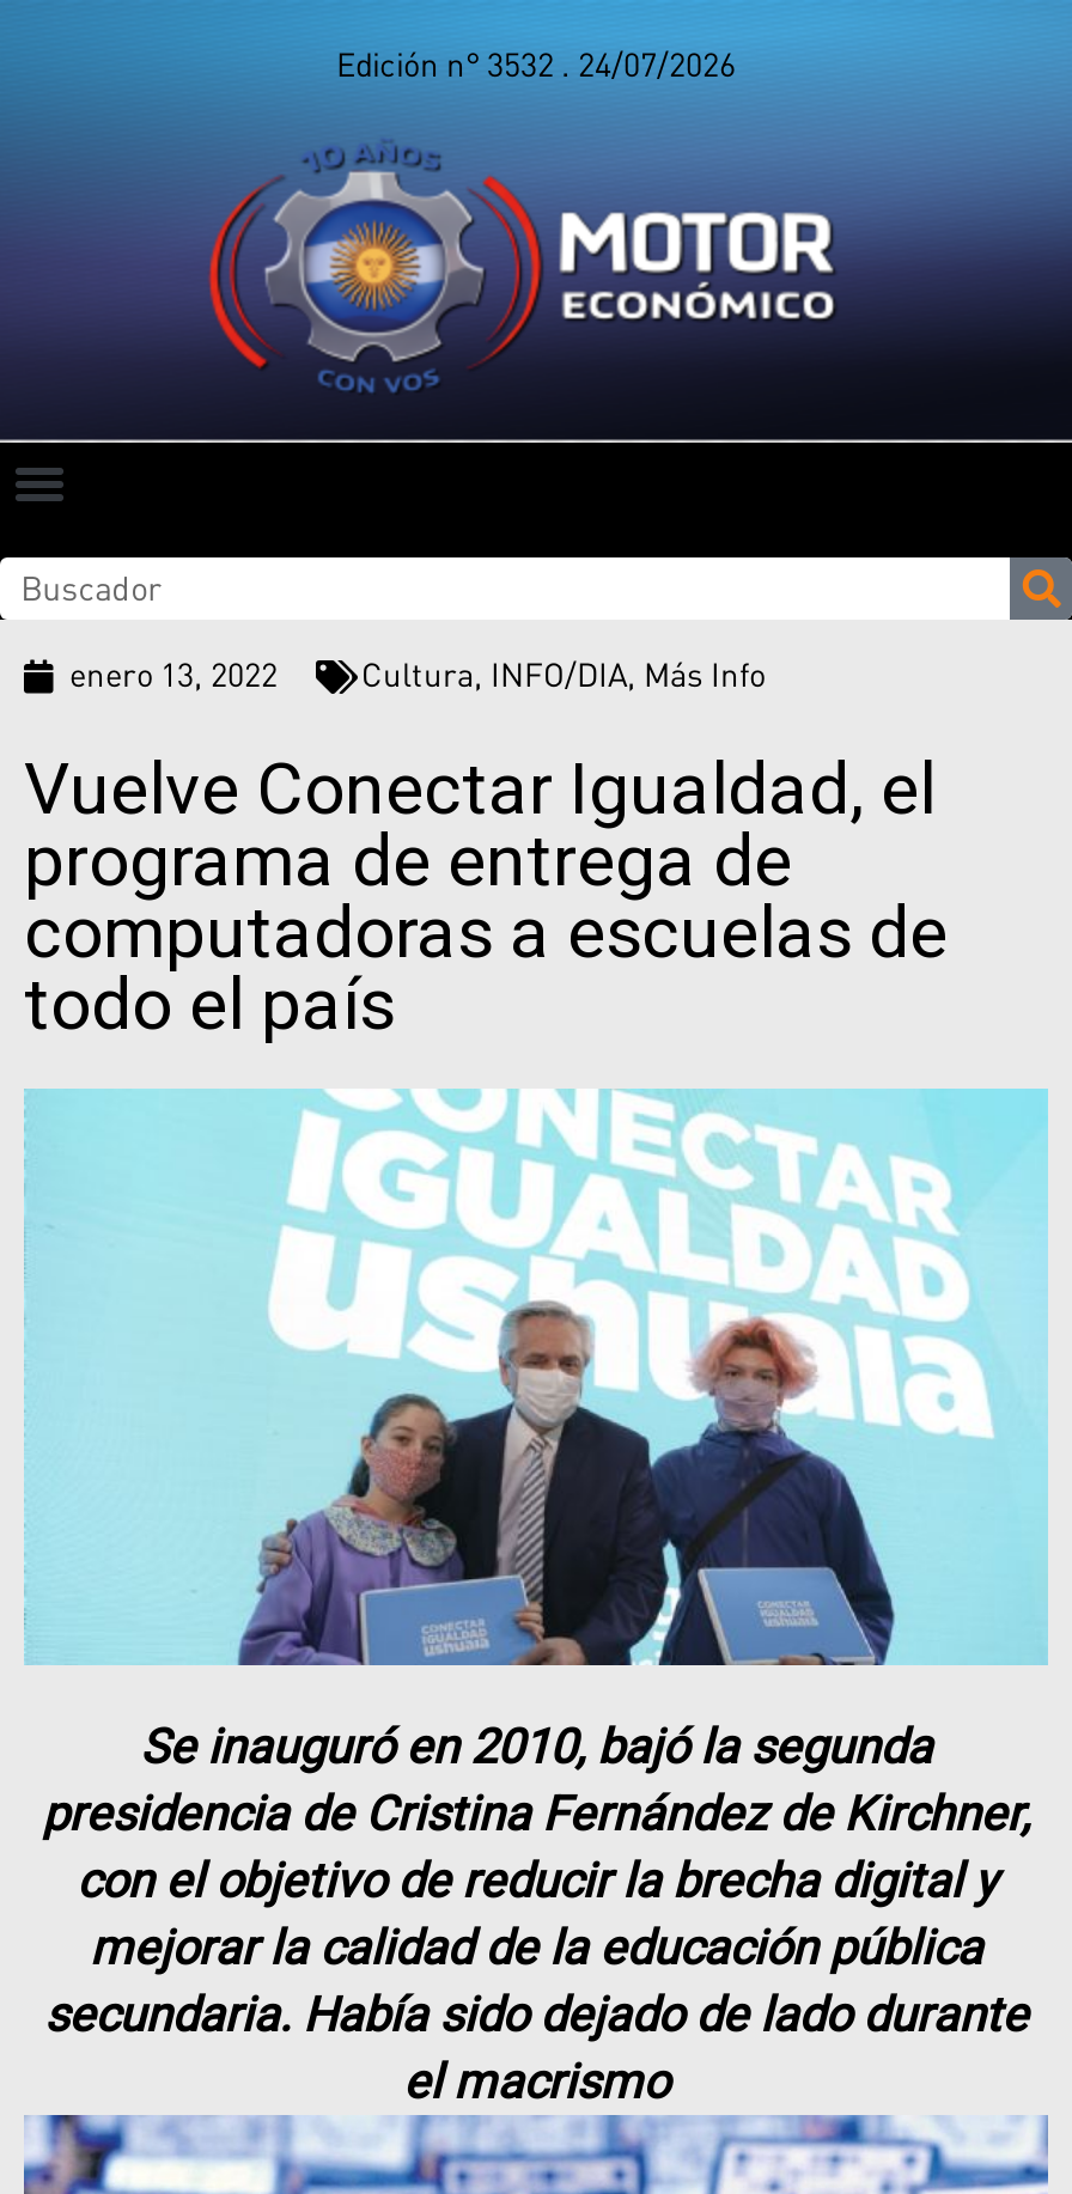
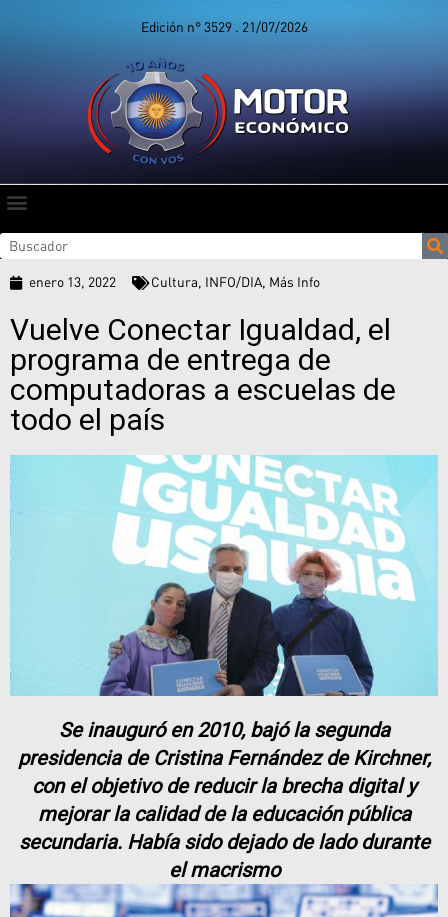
[336,45,736,84] Edición n° 3532 . 24/07/2026 -> [140,19,307,35] Edición n° 3529 . 21/07/2026

